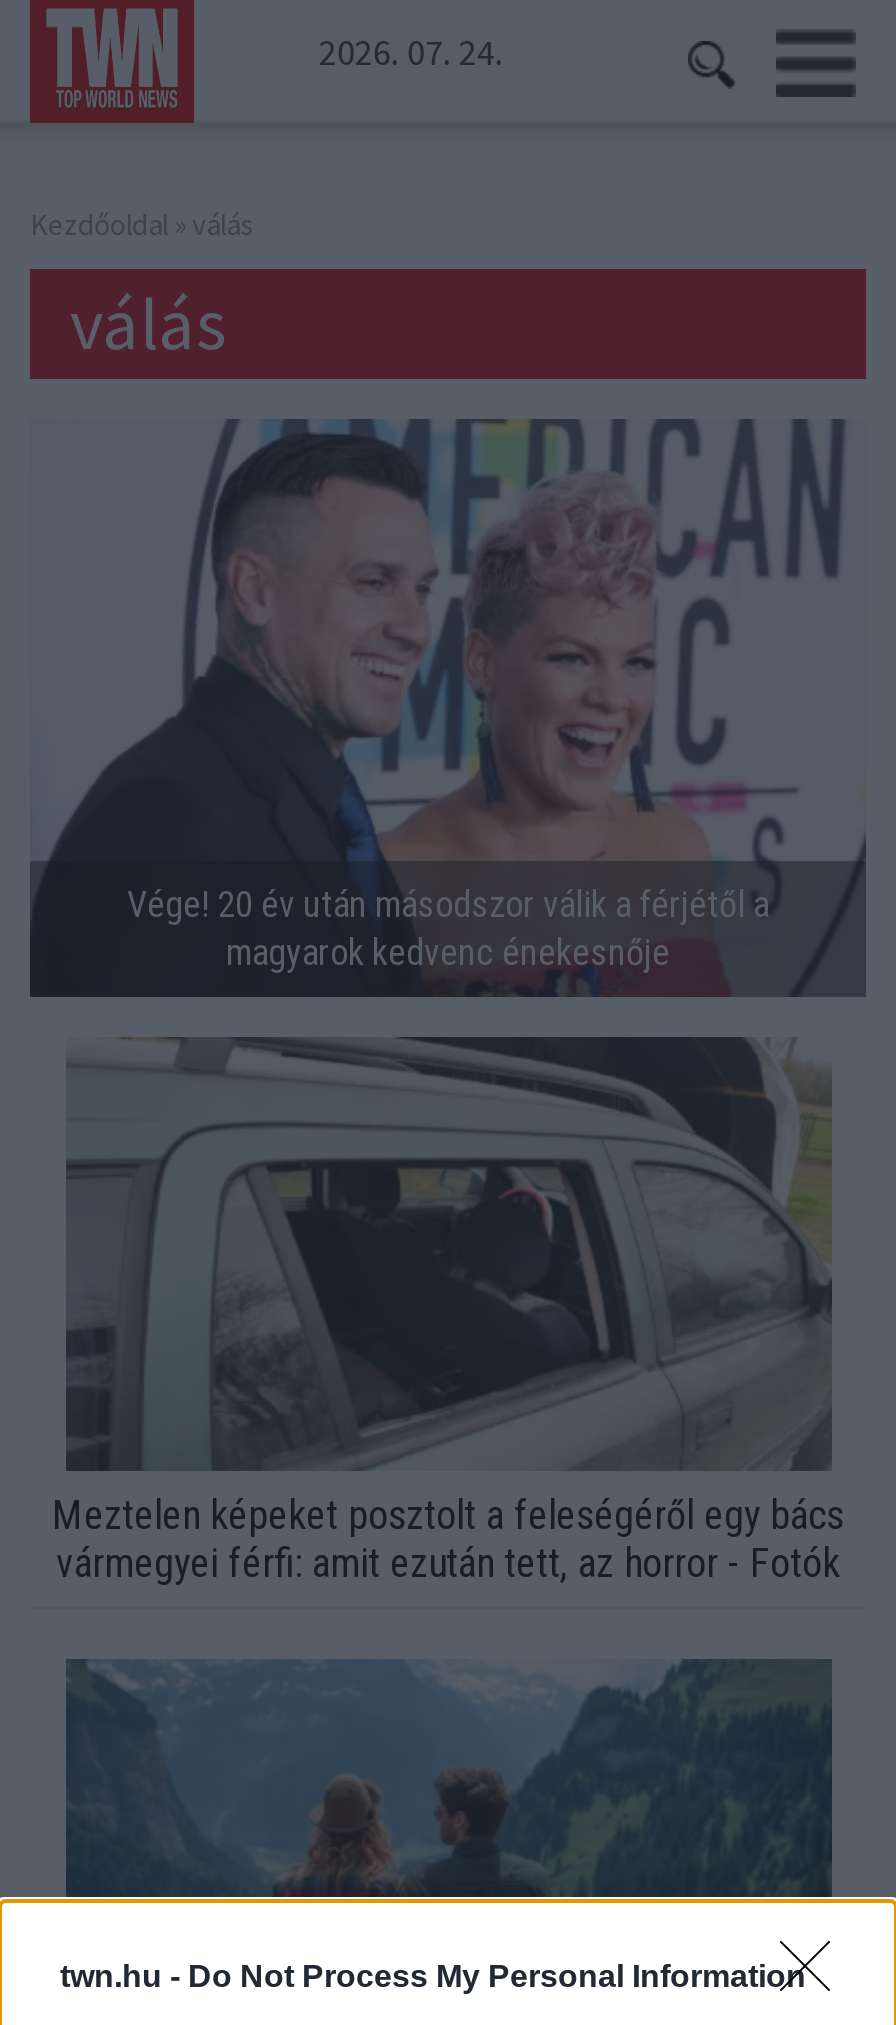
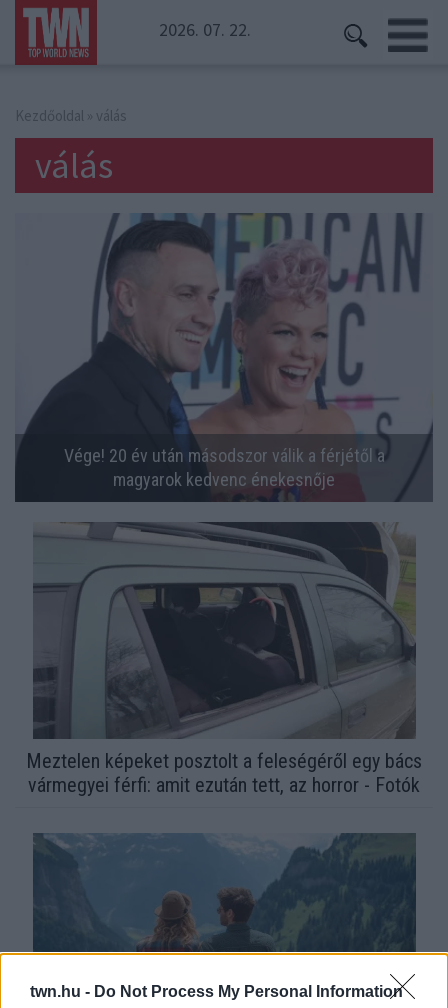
[319,29,503,75] 2026. 07. 24. -> [159,18,251,41] 2026. 07. 22.

